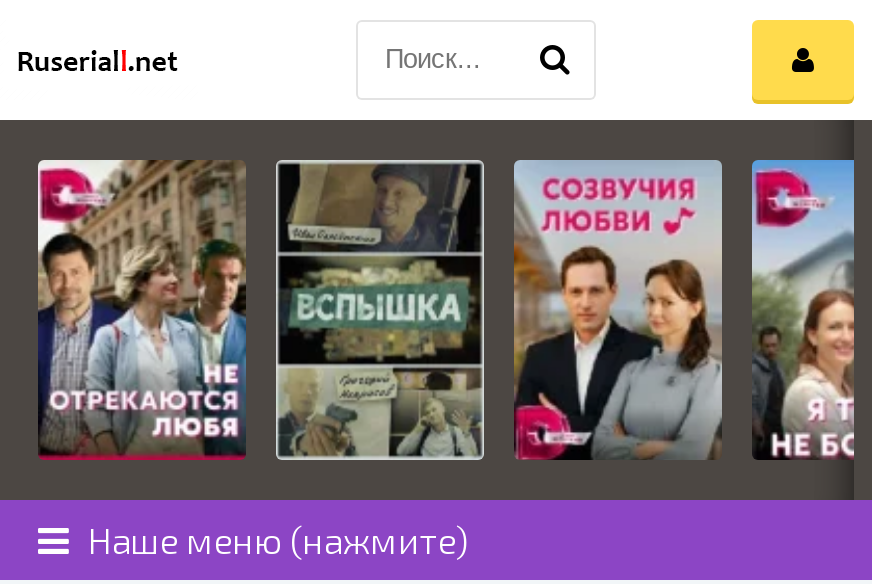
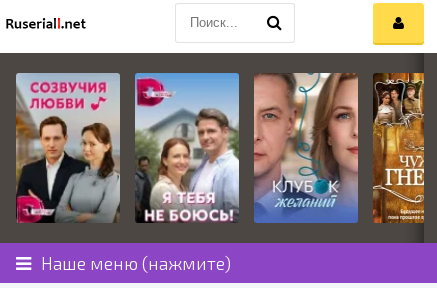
[36,160,246,462] [image] -> [15,72,121,224] [image]
[274,158,486,462] [image] -> [135,72,239,224] [image]
[512,158,724,460] [image] -> [253,73,359,224] [image]
[750,158,856,460] [image] -> [372,72,425,224] [image]

